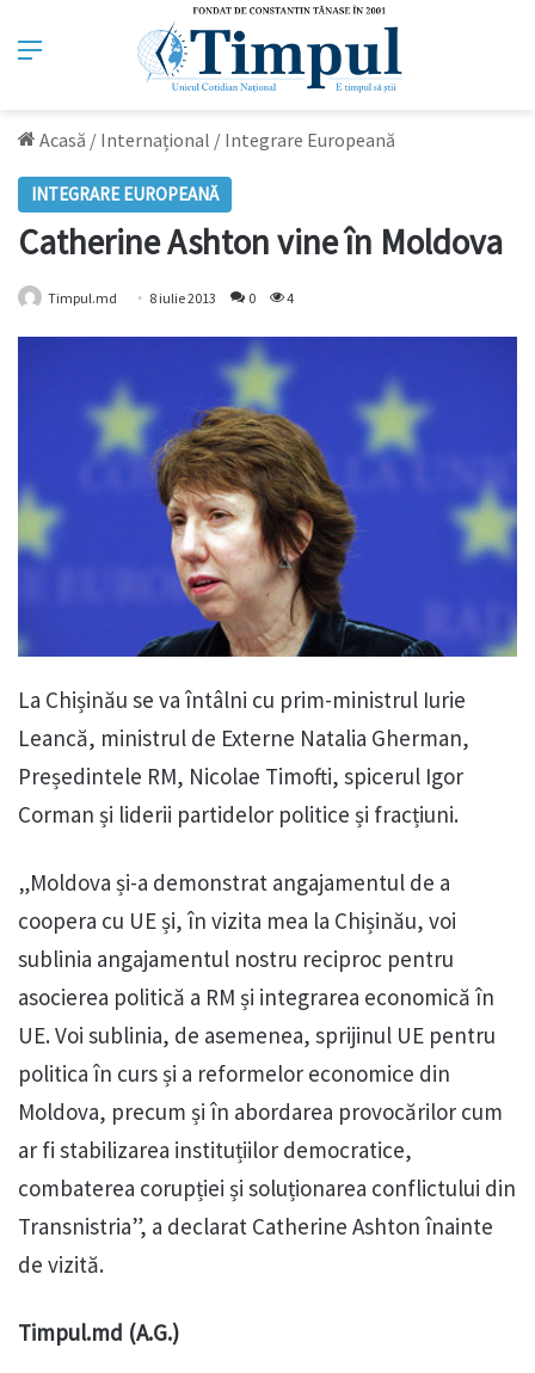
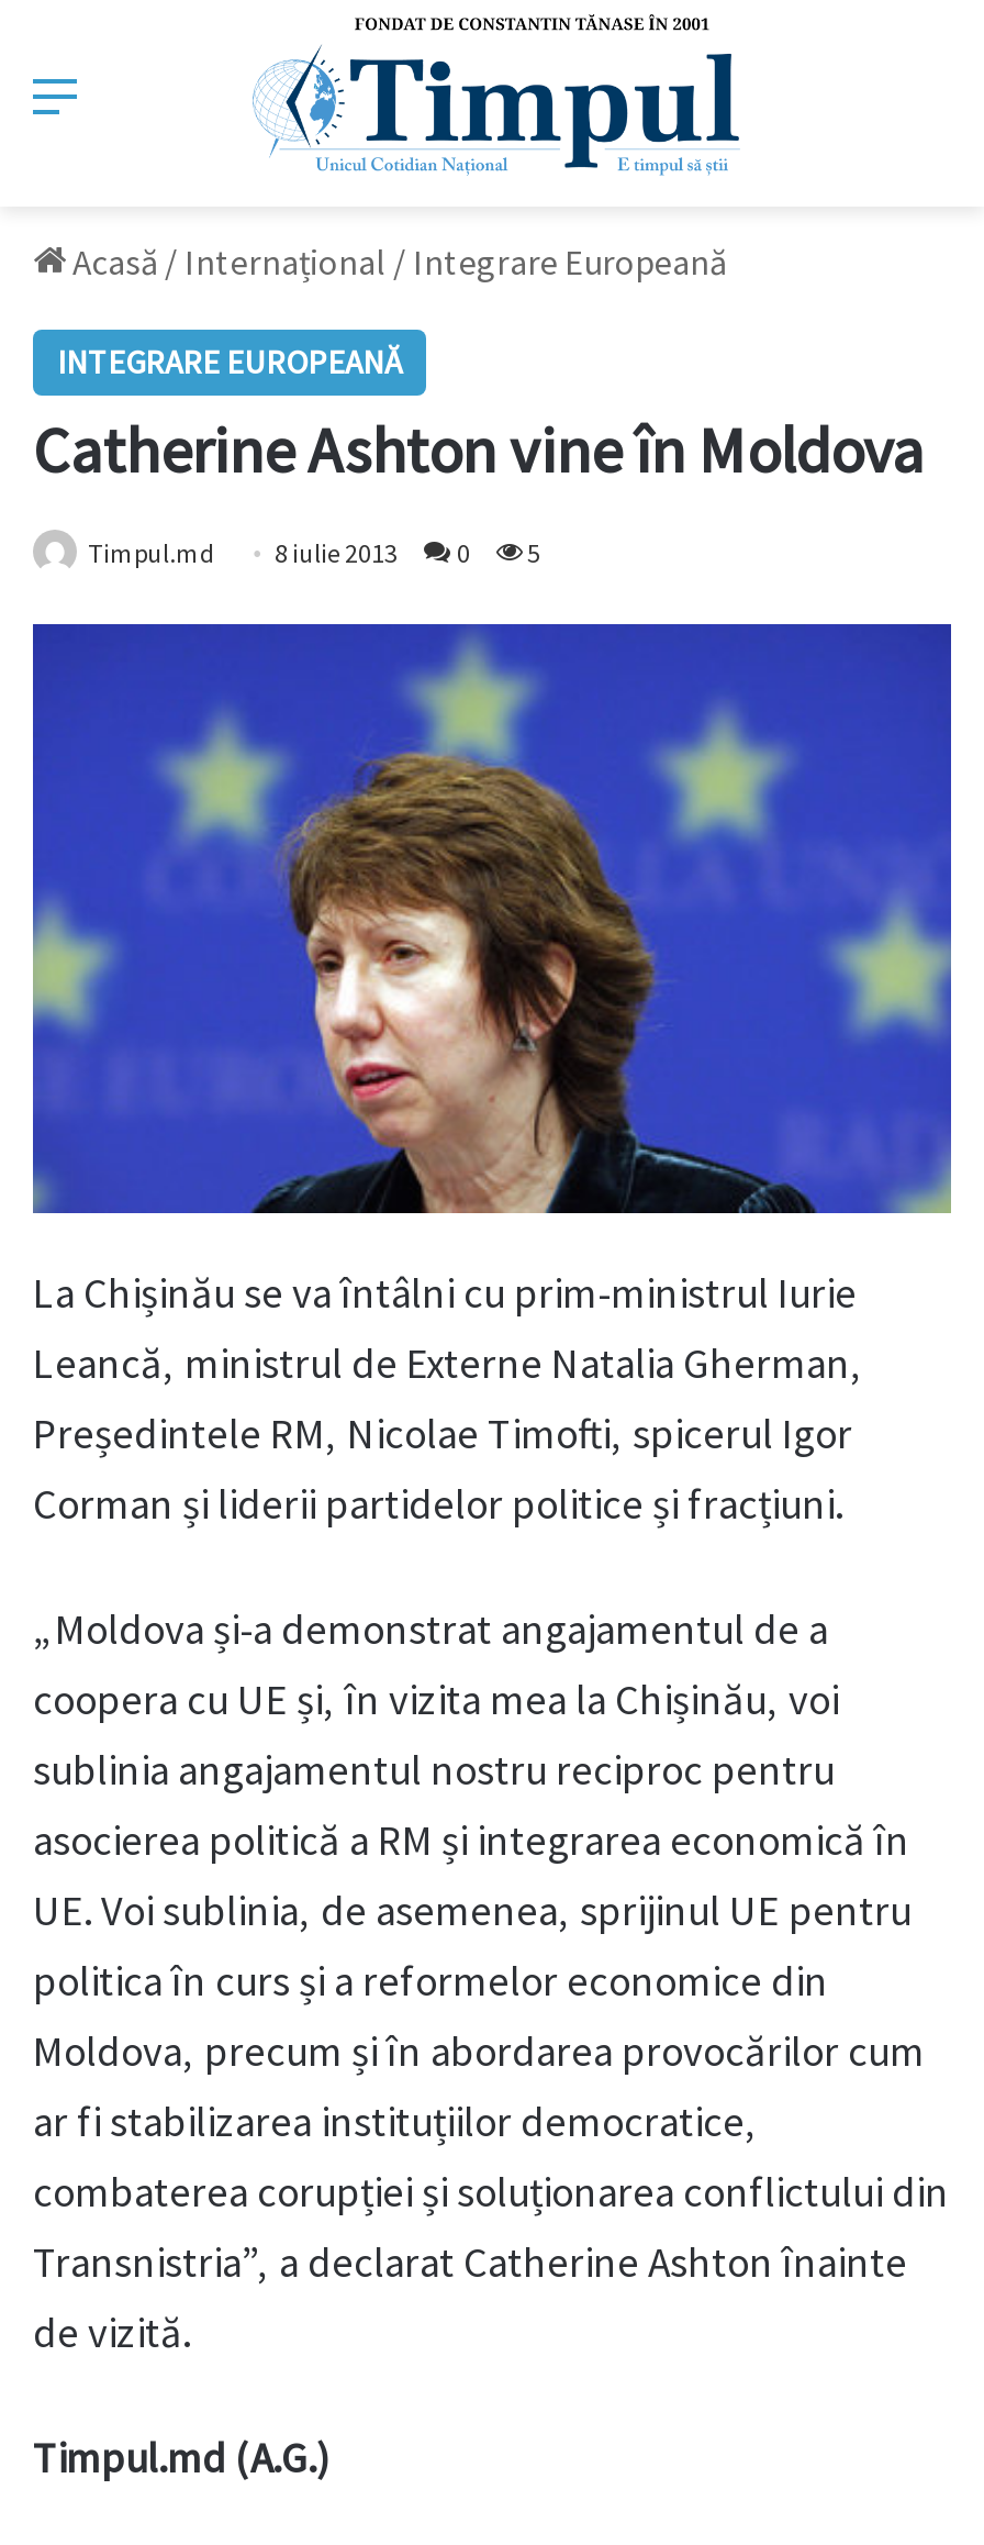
[48,289,294,307] Timpul.md 8 iulie 2013 0 4 -> [88,537,540,570] Timpul.md 8 iulie 2013 0 5

